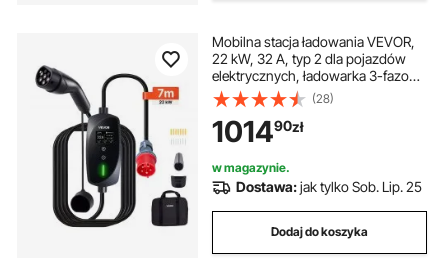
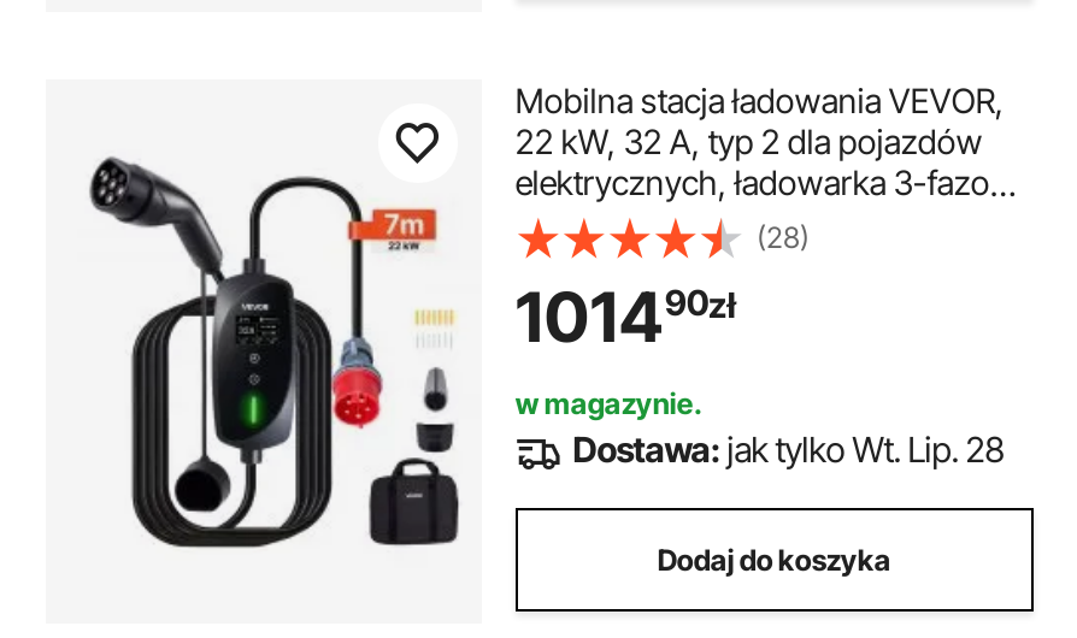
[236,178,422,195] Dostawa: jak tylko Sob. Lip. 25 -> [573,429,1004,470] Dostawa: jak tylko Wt. Lip. 28

